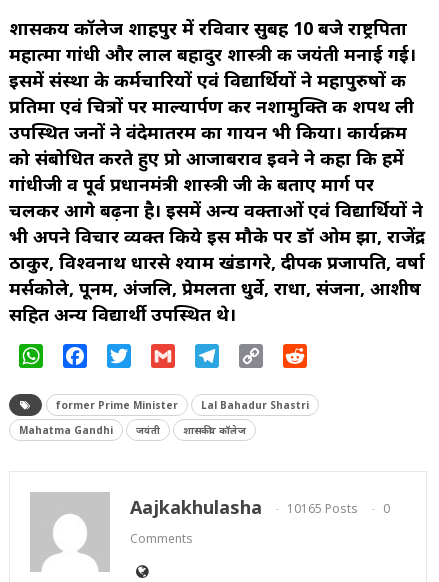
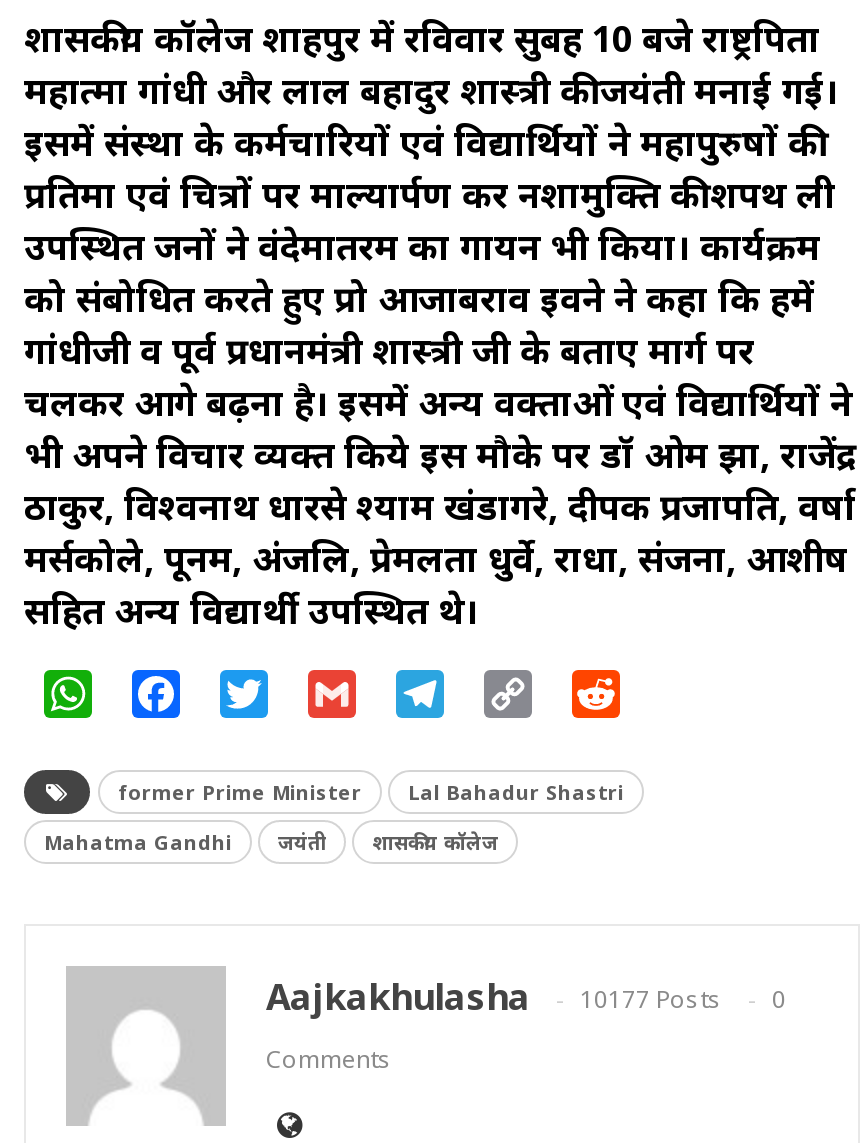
[130,495,390,519] Aajkakhulasha 10165 Posts 0 -> [266,972,786,1020] Aajkakhulasha 10177 Posts 0

